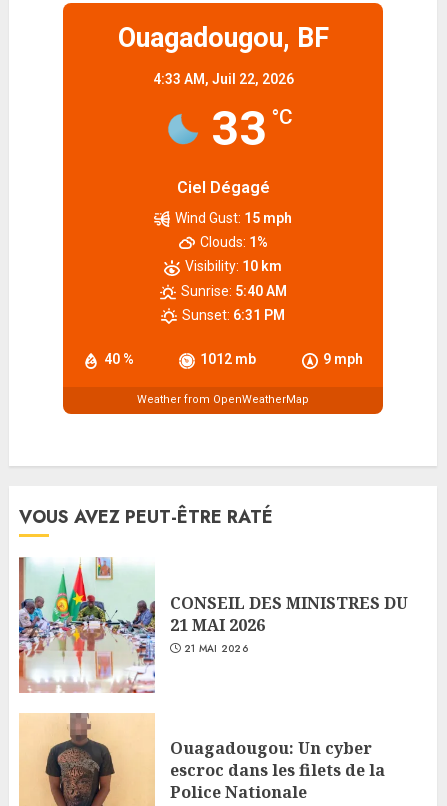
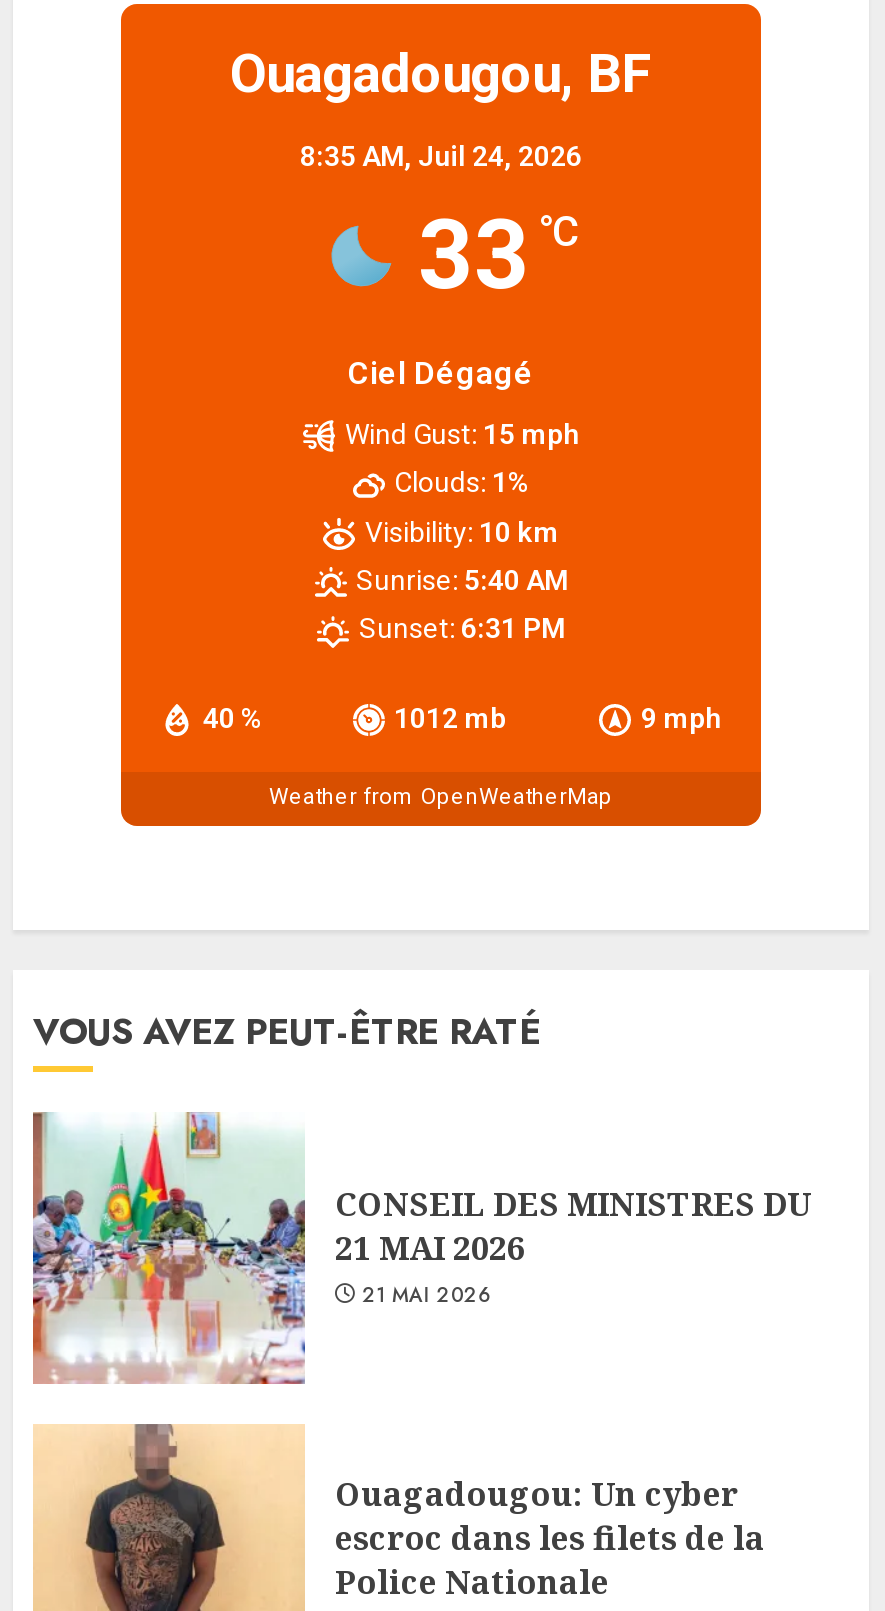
[152,71,293,87] 4:33 AM, Juil 22, 2026 -> [300,141,582,173] 8:35 AM, Juil 24, 2026

